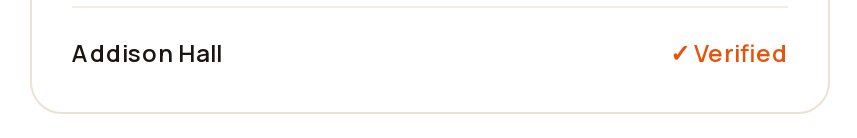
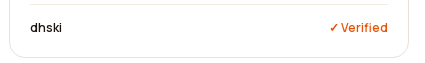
[72,36,222,70] Addison Hall -> [30,19,62,36] dhski

